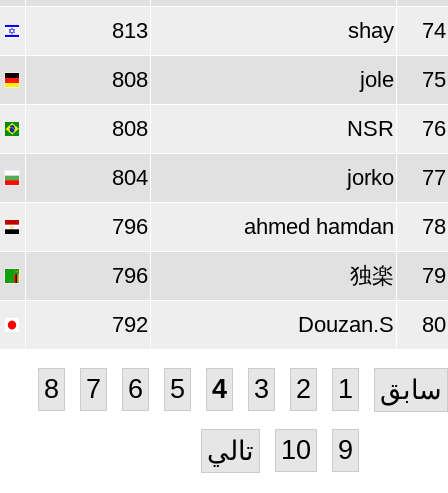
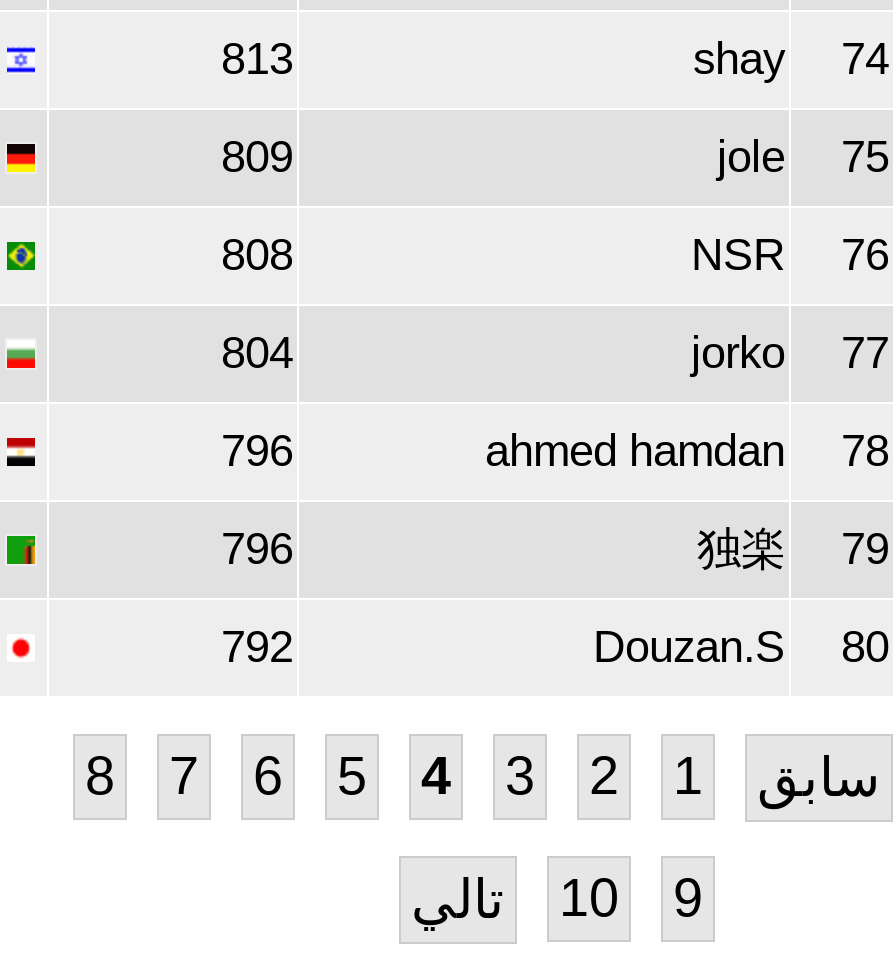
[112,67,148,92] 808 -> [221,132,293,182] 809

